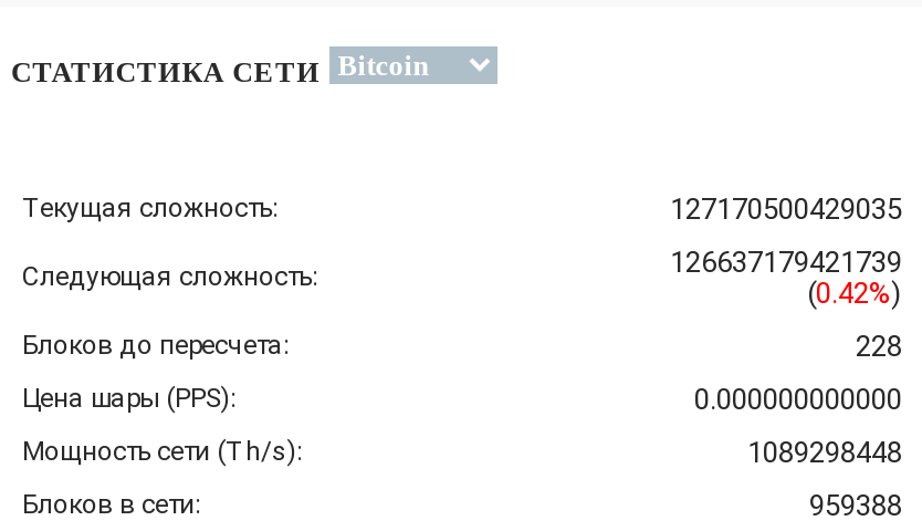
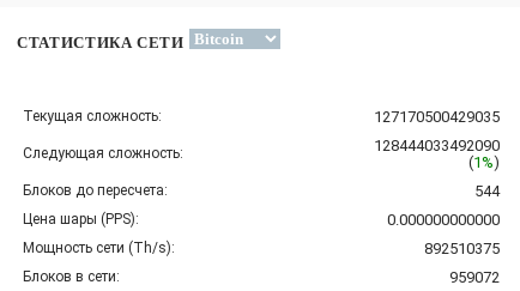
[670,245,902,278] 126637179421739 -> [374,136,500,154] 128444033492090
[807,276,902,309] (0.42%) -> [468,153,500,171] (1%)
[856,329,902,362] 228 -> [474,182,500,200] 544
[747,435,902,469] 1089298448 -> [424,239,500,257] 892510375
[809,489,902,522] 959388 -> [449,268,500,286] 959072

